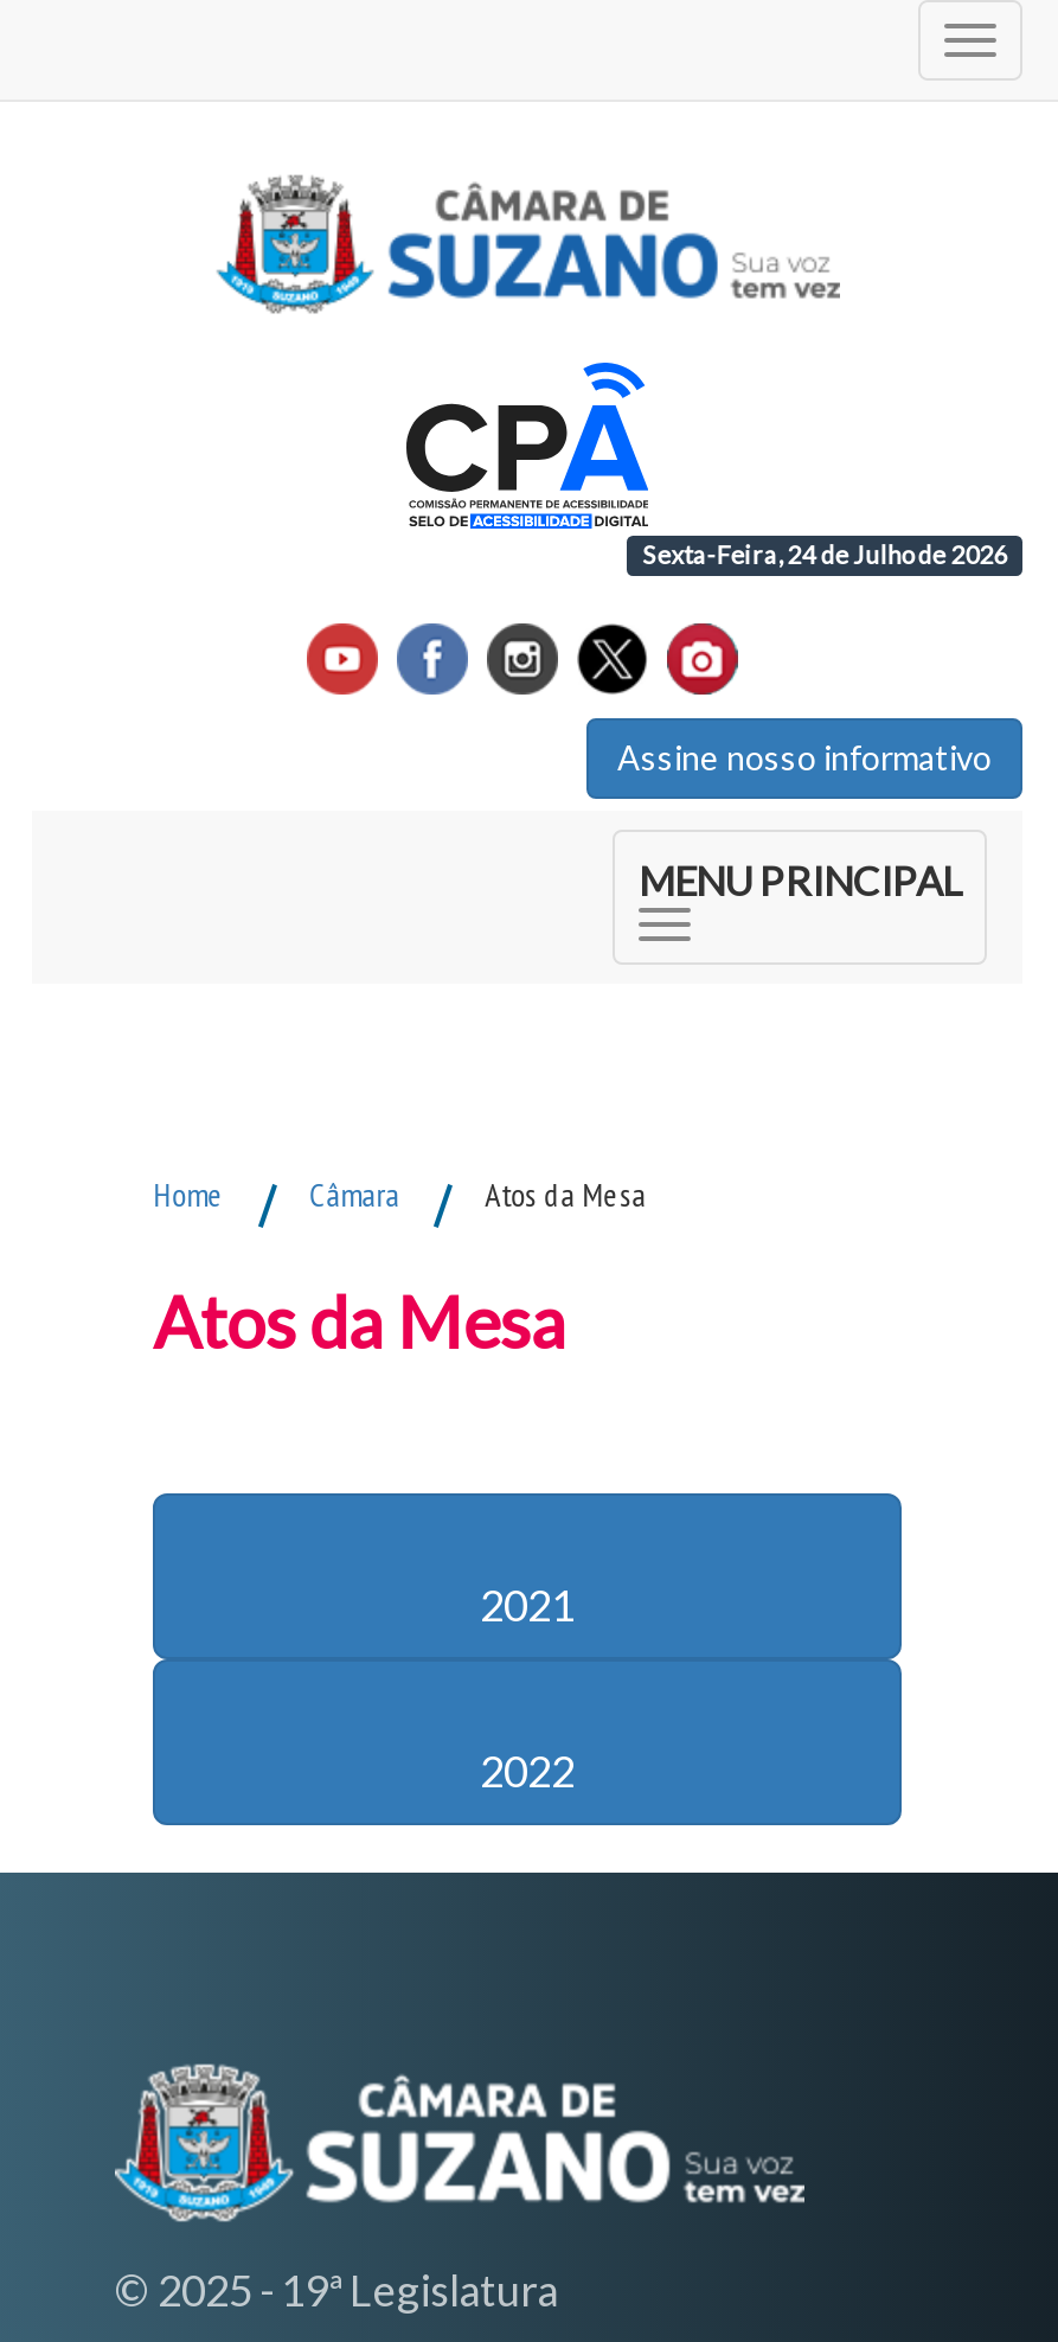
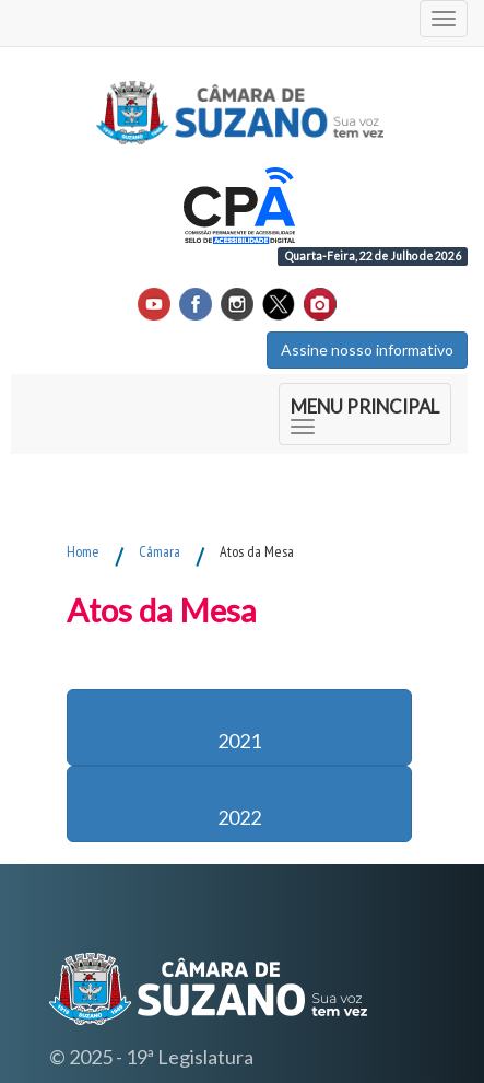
[643,540,1008,569] Sexta-Feira, 24 de Julho de 2026 -> [285,249,461,263] Quarta-Feira, 22 de Julho de 2026

